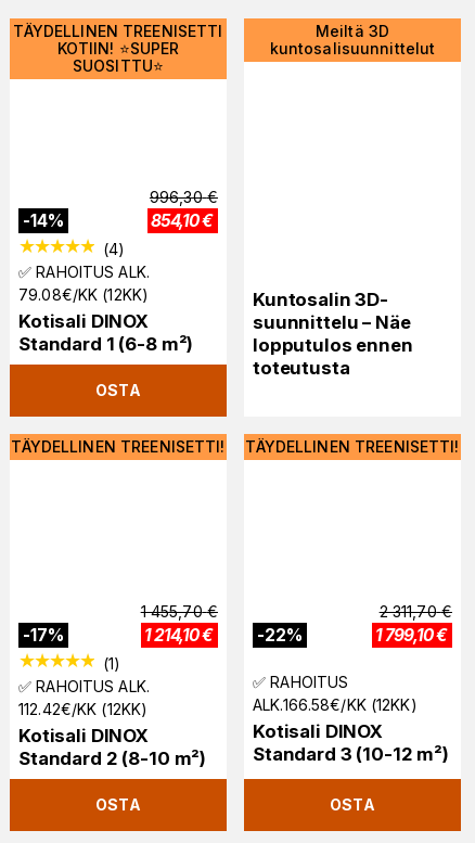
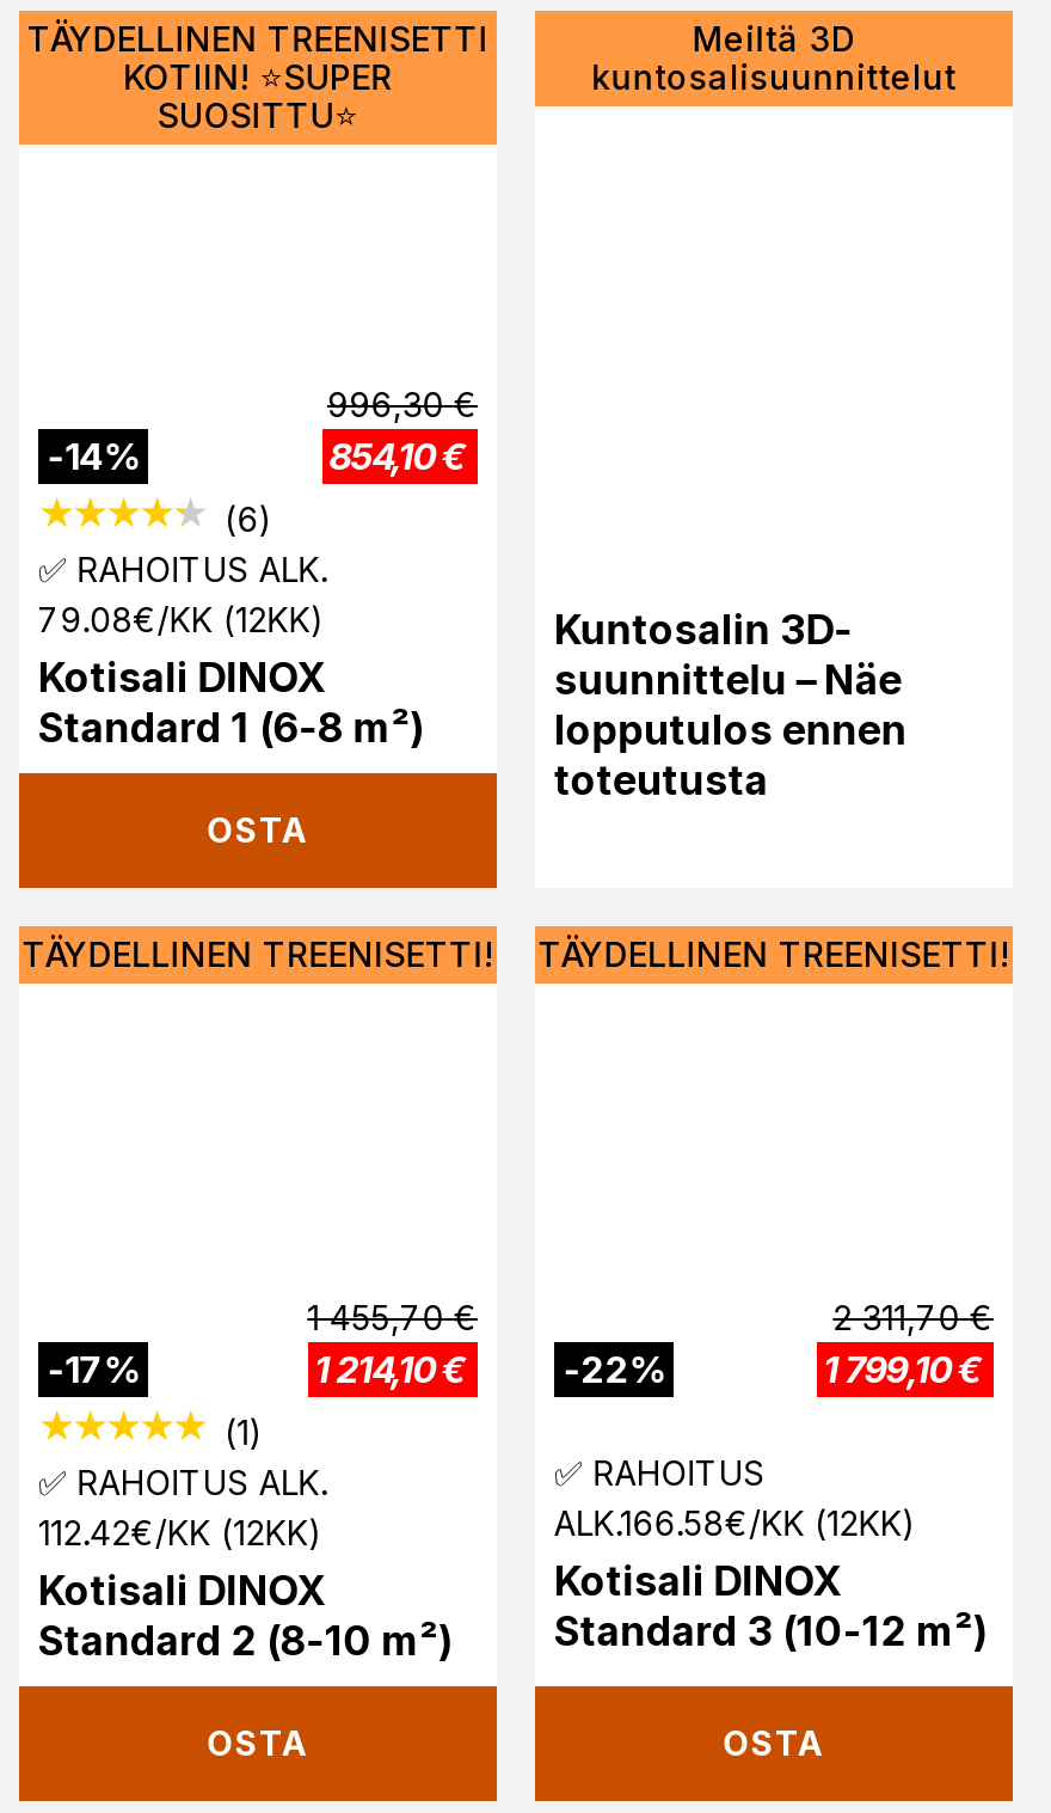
[103,239,125,258] (4) -> [225,497,273,538] (6)

